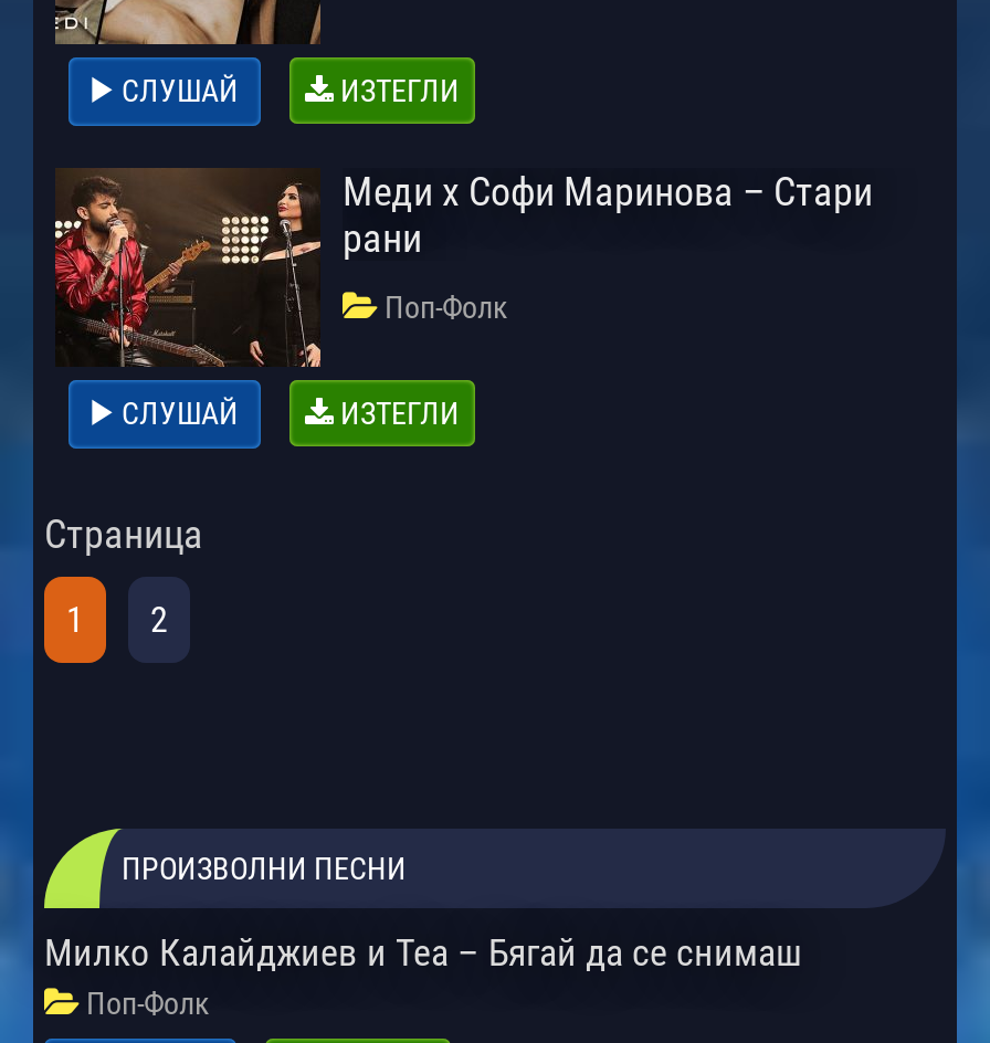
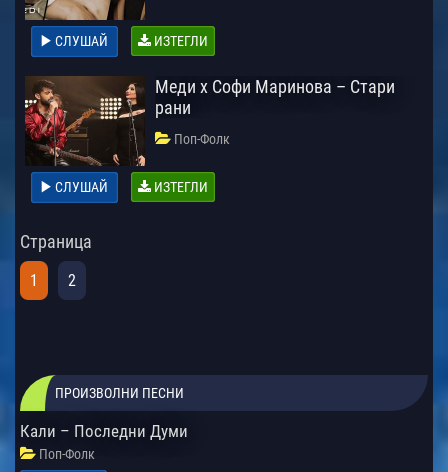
[44,929,802,973] Милко Калайджиев и Теа – Бягай да се снимаш -> [20,420,188,440] Кали – Последни Думи

